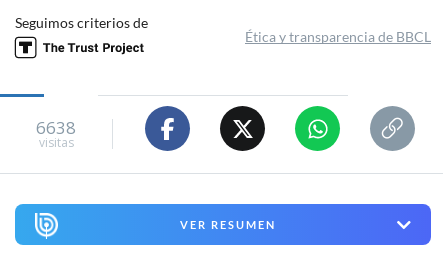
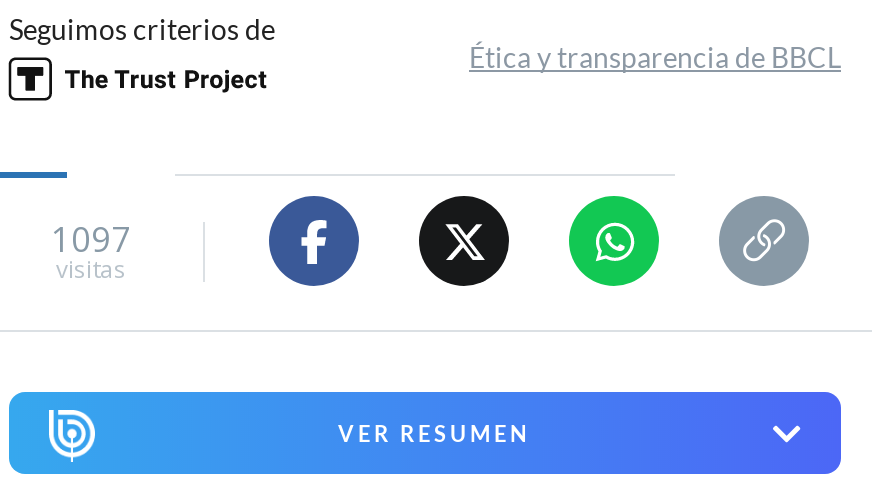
[36,116,76,139] 6638 -> [51,216,131,262] 1097

